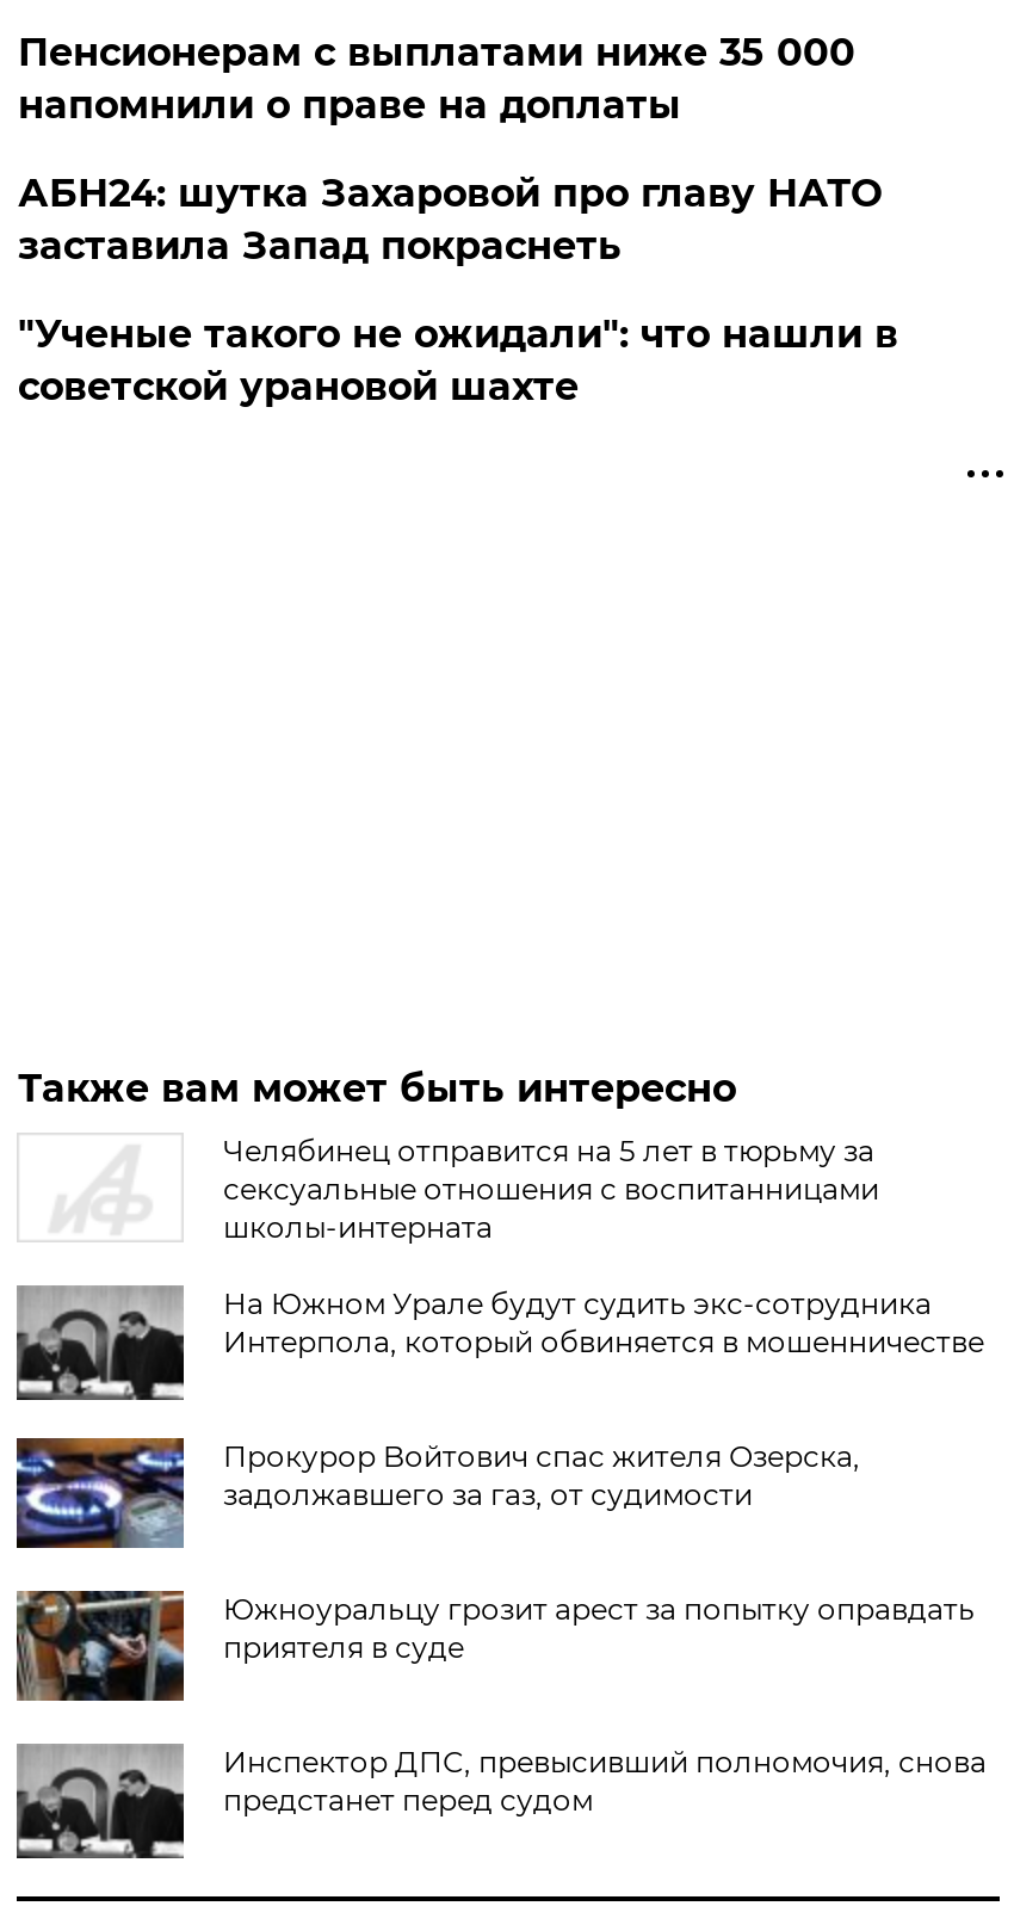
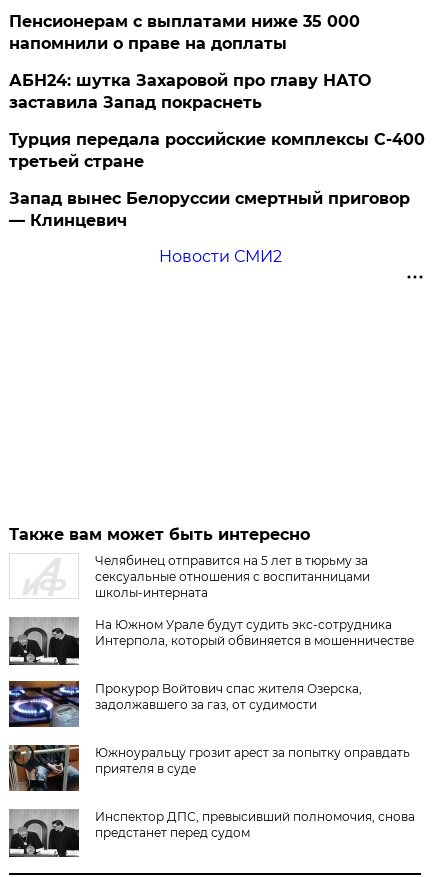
[18,312,898,409] "Ученые такого не ожидали": что нашли в | советской урановой шахте -> [9,130,425,266] Турция передала российские комплексы С-400 | третьей стране | Запад вынес Белоруссии смертный приговор | — Клинцевич | Новости СМИ2

